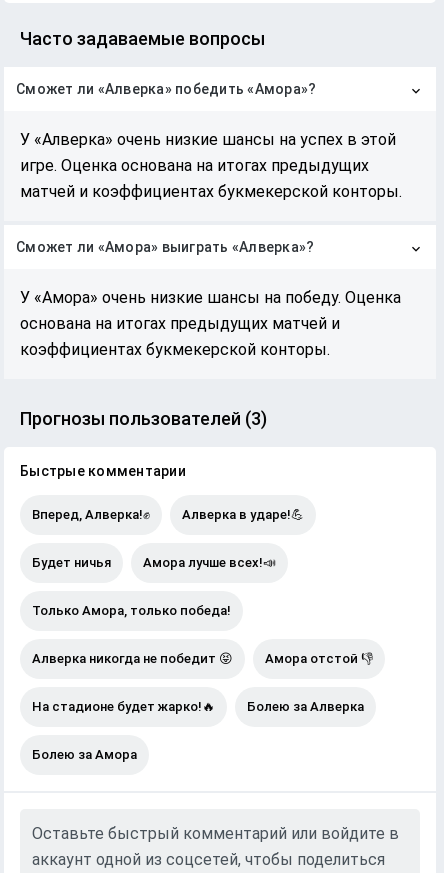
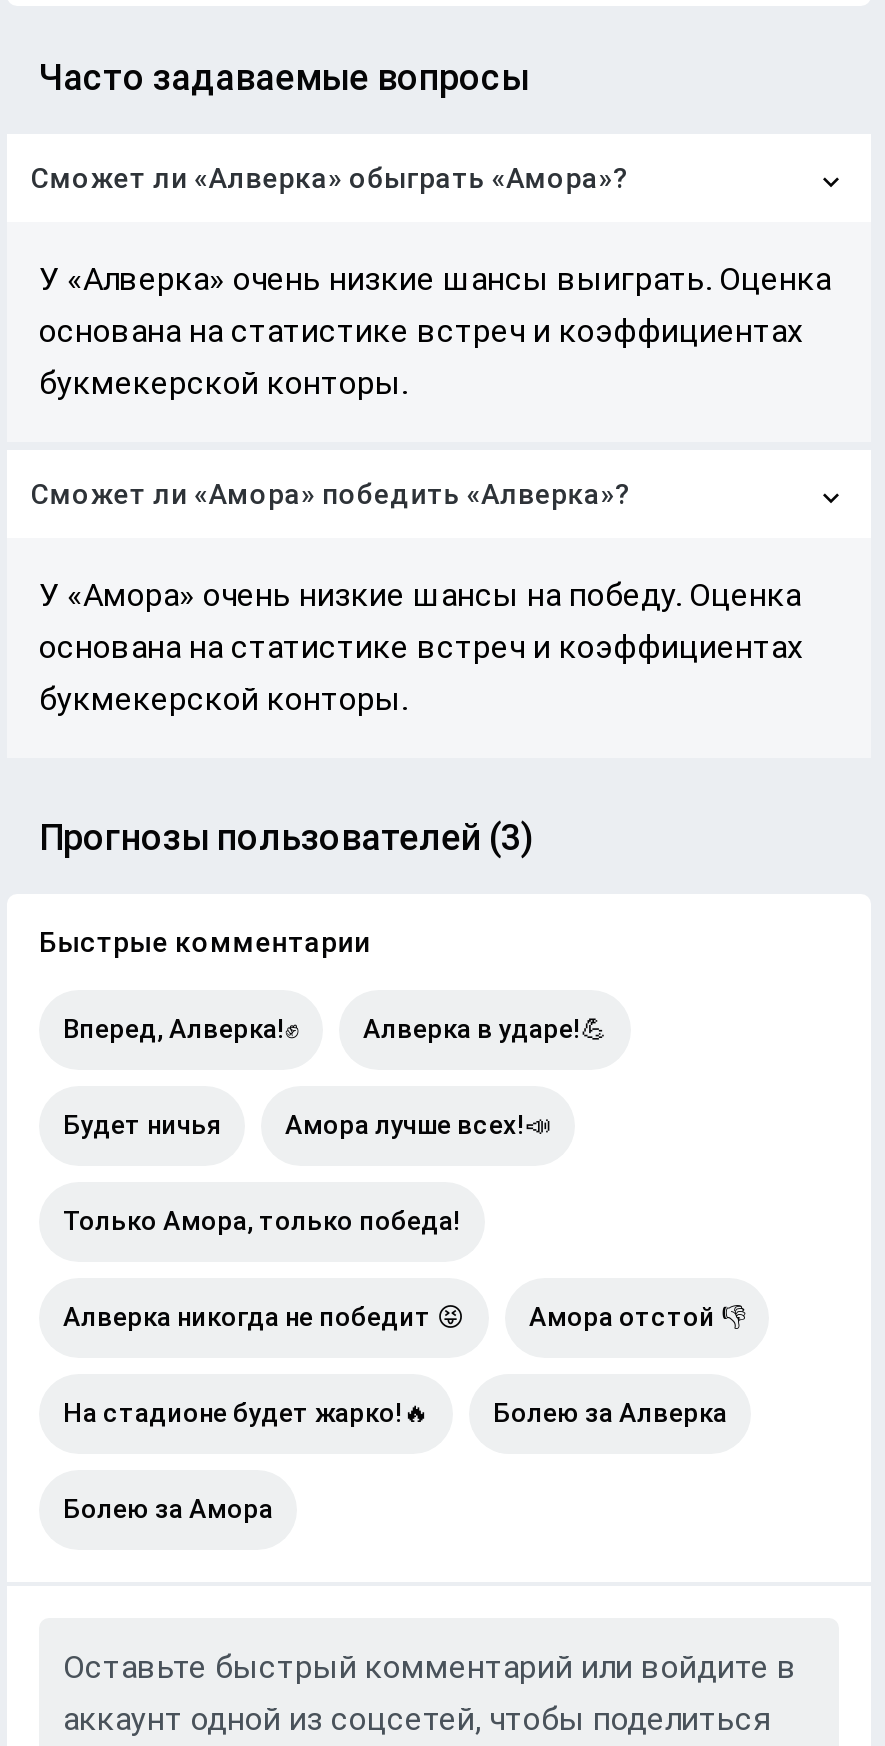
[16,81,316,97] Сможет ли «Алверка» победить «Амора»? -> [31,162,629,194] Сможет ли «Алверка» обыграть «Амора»?
[20,130,402,201] У «Алверка» очень низкие шансы на успех в этой | игре. Оценка основана на итогах предыдущих | матчей и коэффициентах букмекерской конторы. -> [39,260,831,402] У «Алверка» очень низкие шансы выиграть. Оценка | основана на статистике встреч и коэффициентах | букмекерской конторы.
[16,239,314,255] Сможет ли «Амора» выиграть «Алверка»? -> [31,478,631,510] Сможет ли «Амора» победить «Алверка»?
[20,314,340,359] основана на итогах предыдущих матчей и | коэффициентах букмекерской конторы. -> [39,628,803,718] основана на статистике встреч и коэффициентах | букмекерской конторы.

